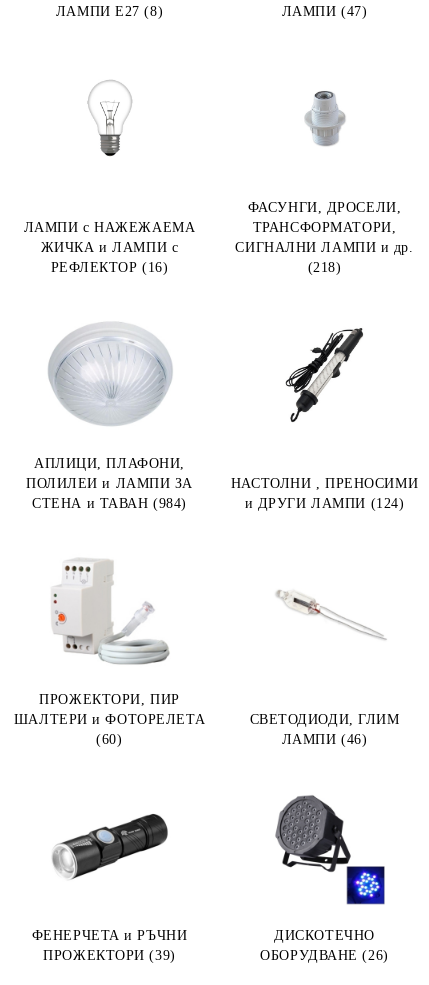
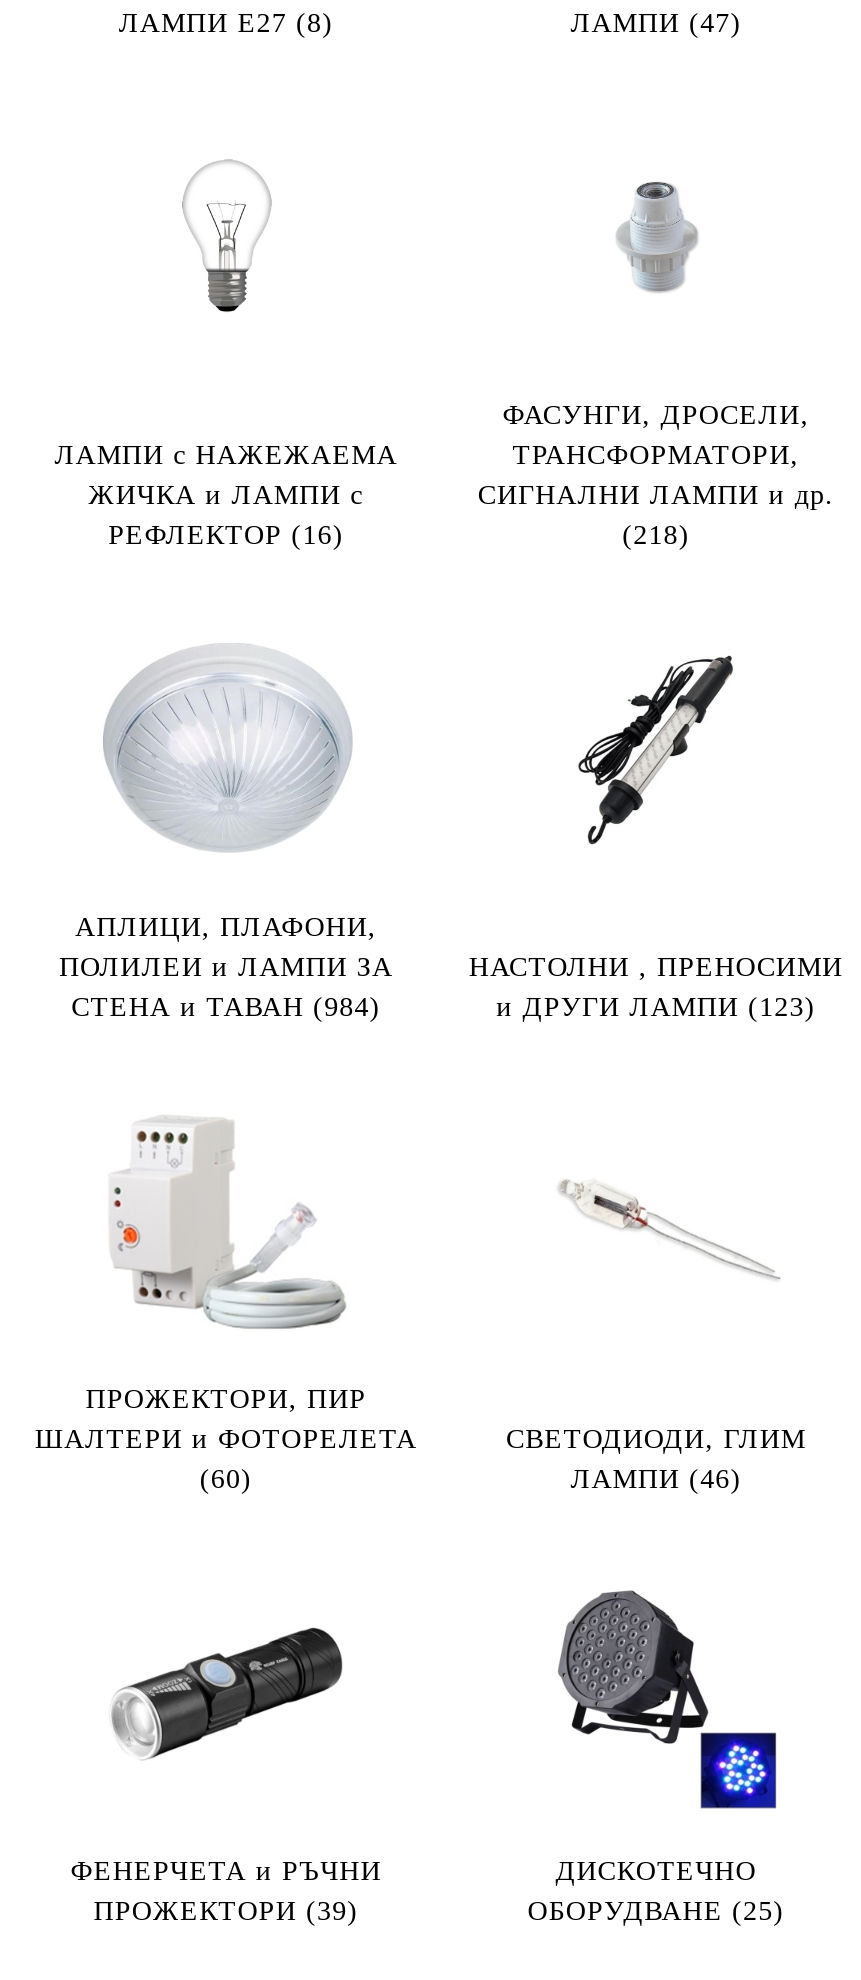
[245,496,404,511] и ДРУГИ ЛАМПИ (124) -> [496,992,816,1022] и ДРУГИ ЛАМПИ (123)
[260,948,389,963] ОБОРУДВАНЕ (26) -> [528,1896,784,1926] ОБОРУДВАНЕ (25)

